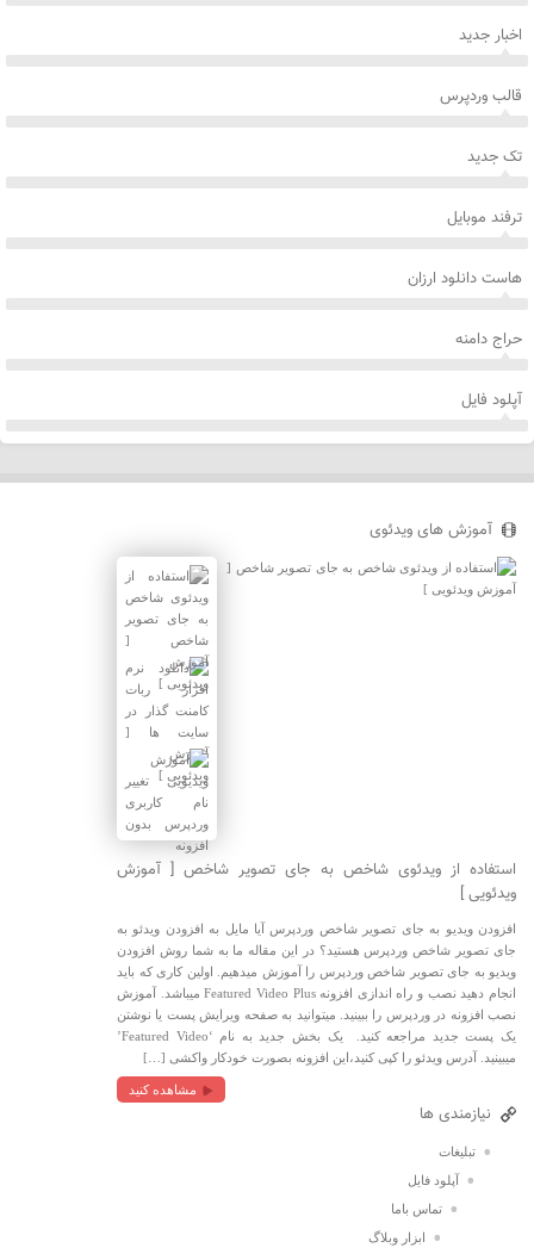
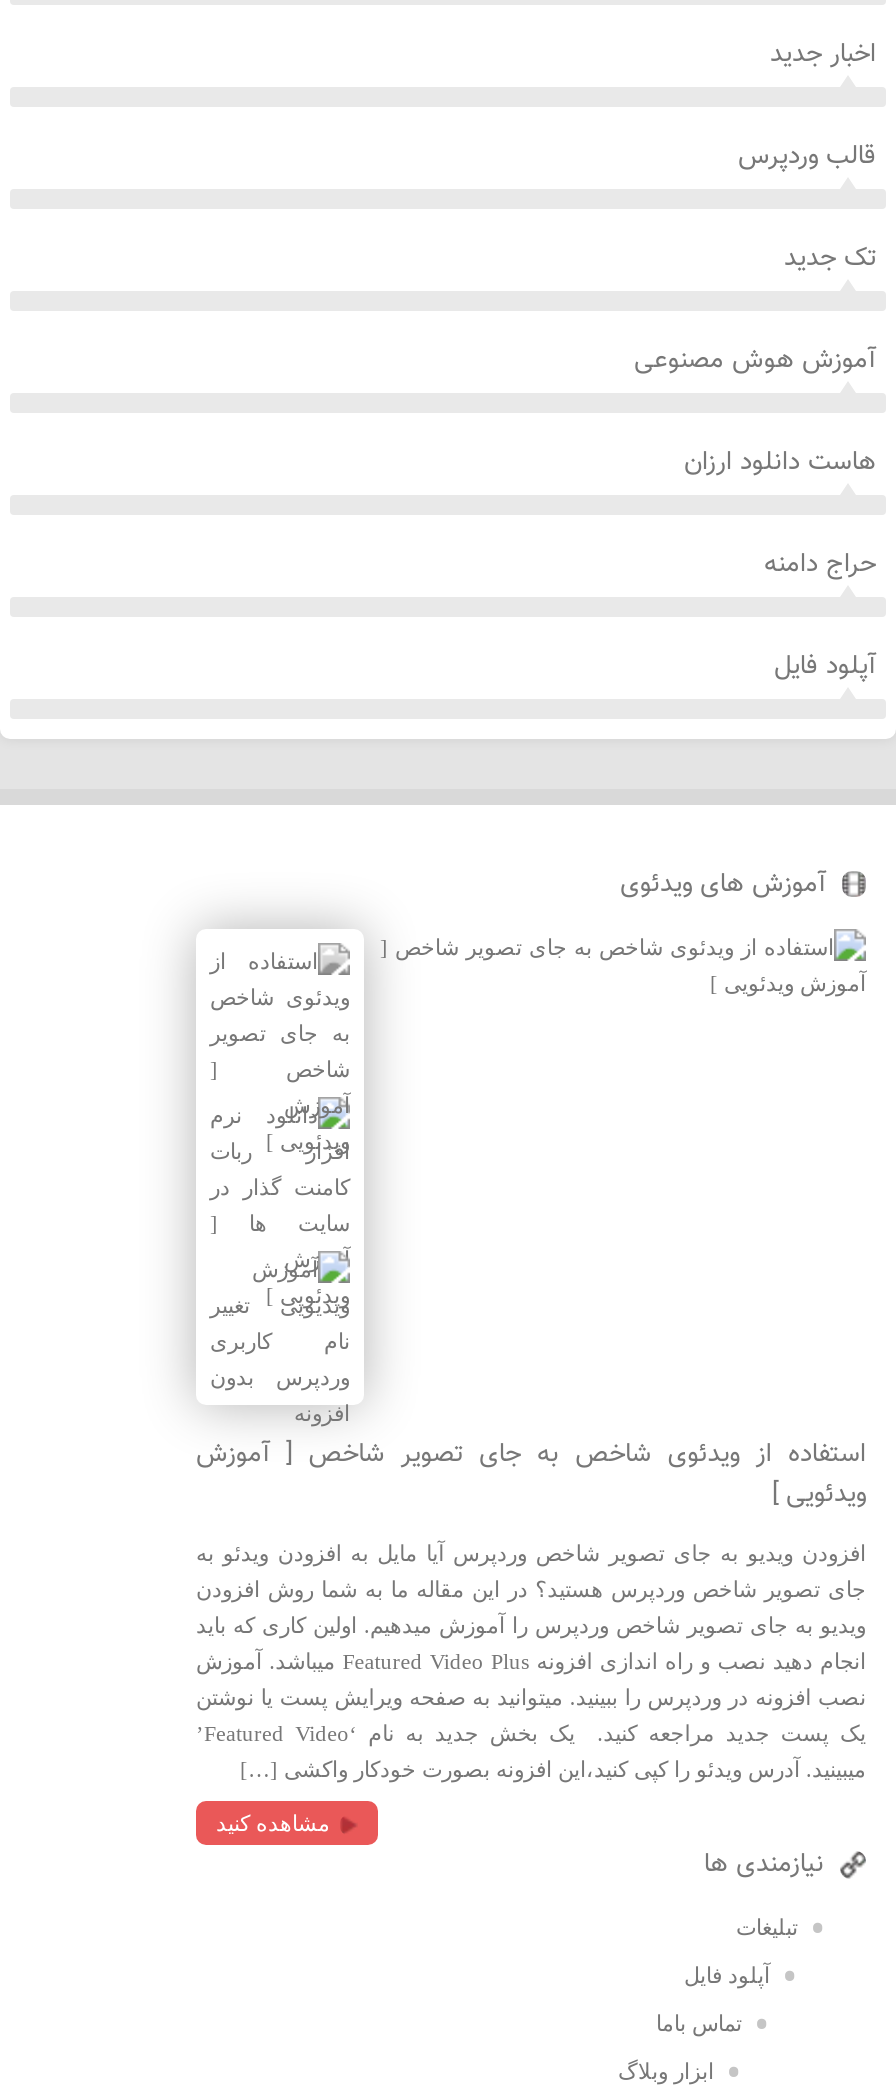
[447,206,522,230] ترفند موبایل -> [634,341,876,381] آموزش هوش مصنوعی

